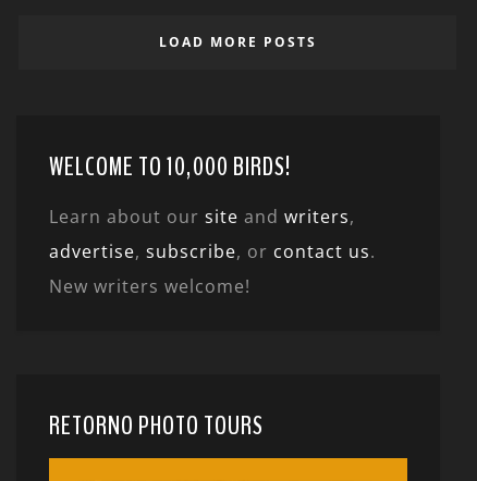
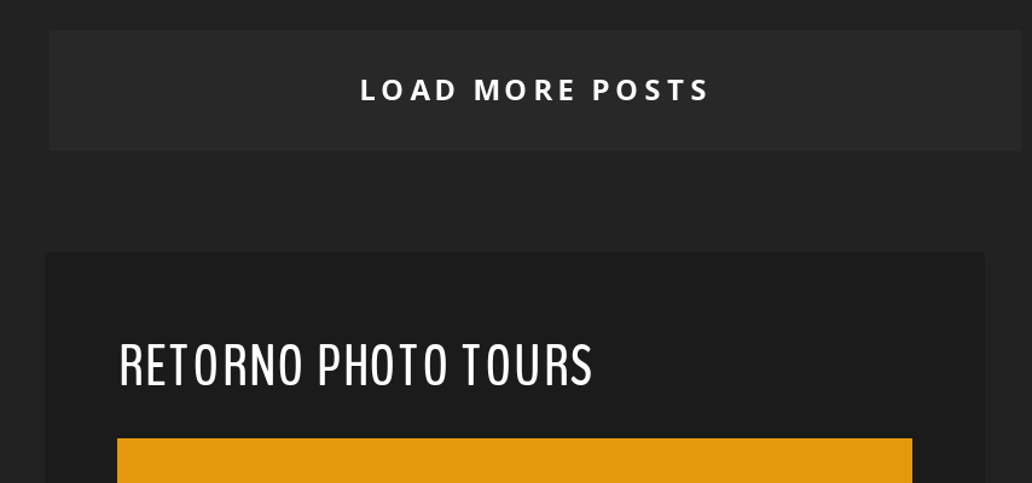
[49,149,376,298] WELCOME TO 10,000 BIRDS! | Learn about our site and writers, | advertise, subscribe, or contact us. | New writers welcome! -> none

